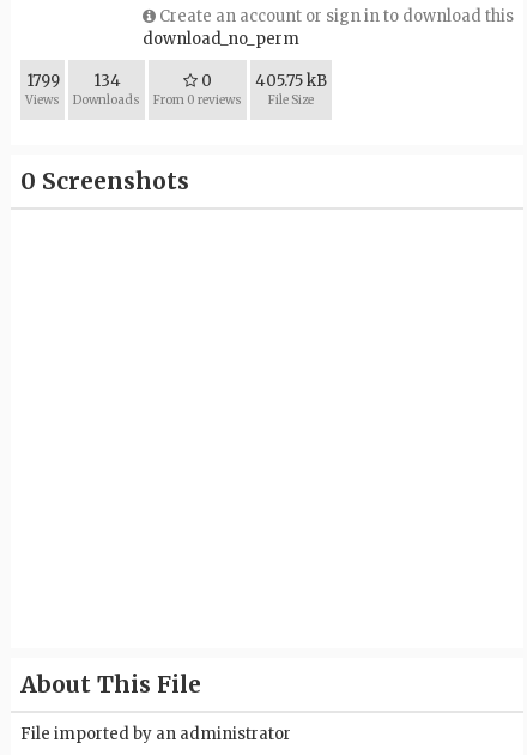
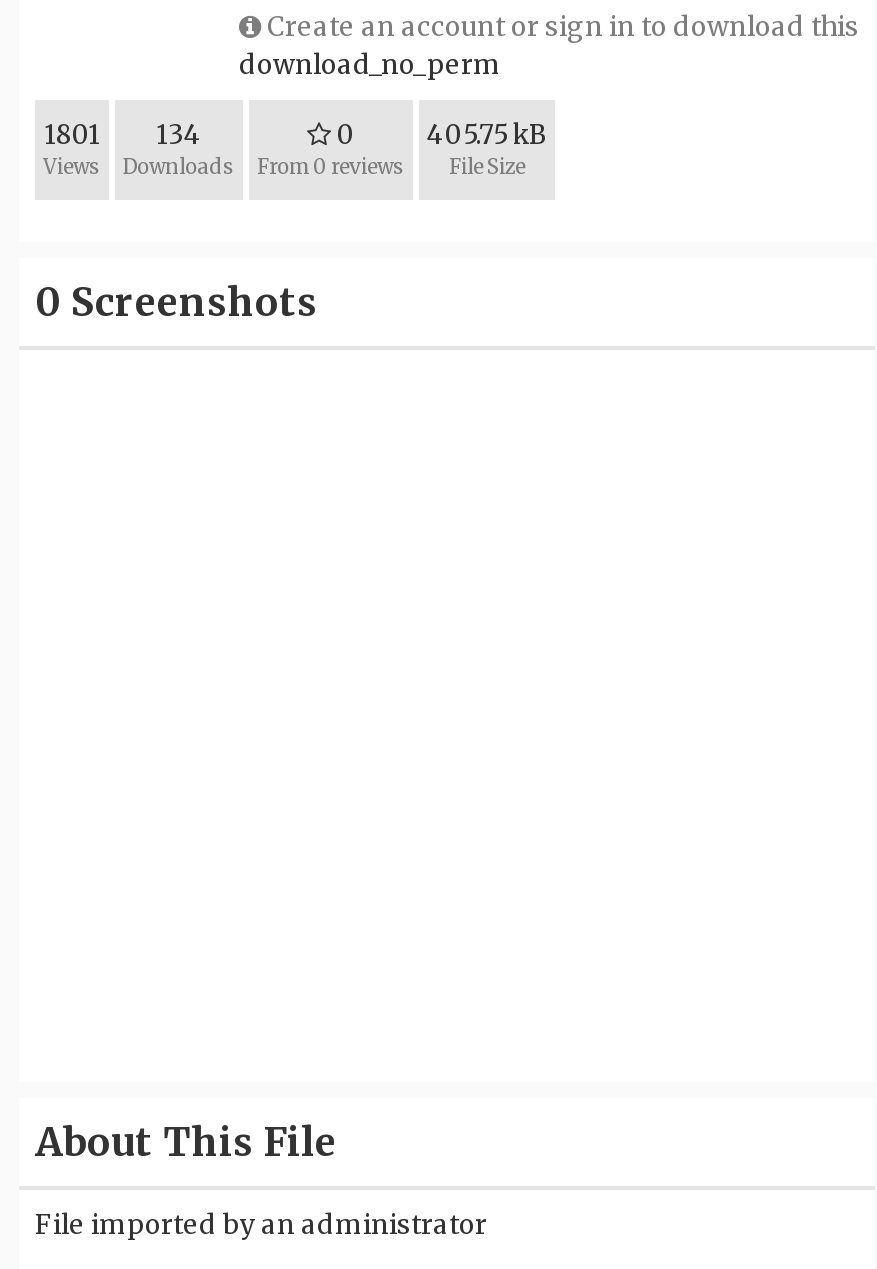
[26,71,120,92] 1799 134 -> [44,119,202,153] 1801 134

